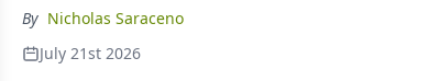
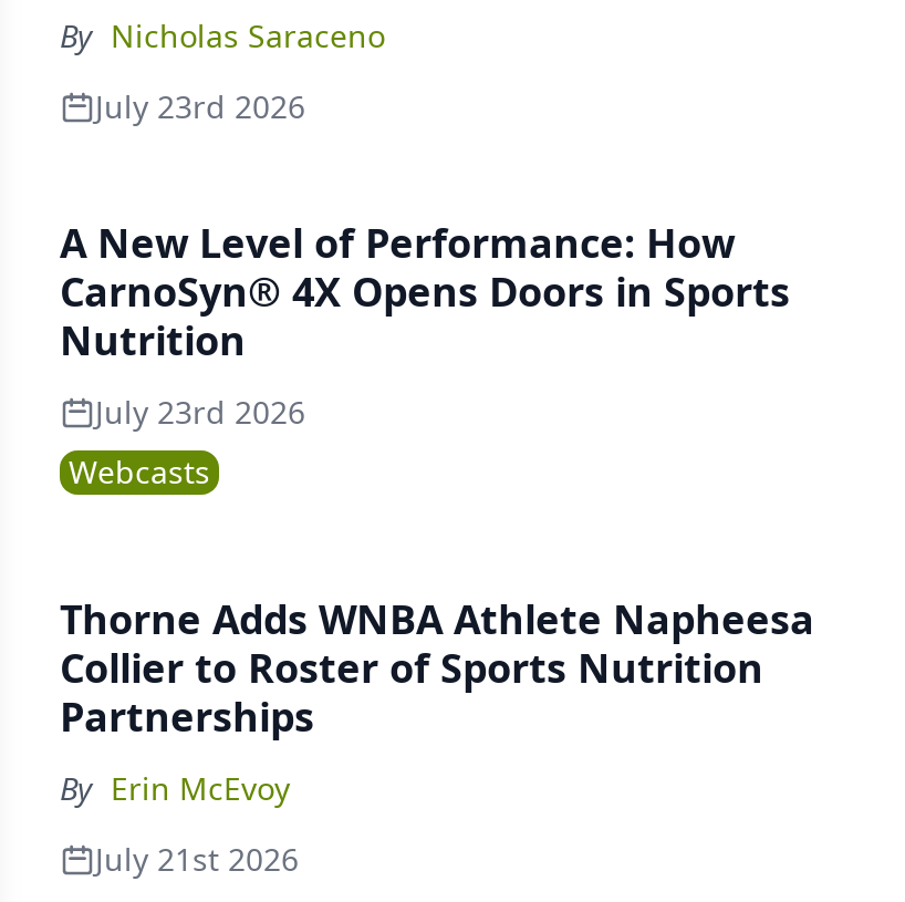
none -> [60,85,814,809] July 23rd 2026 | A New Level of Performance: How | CarnoSyn® 4X Opens Doors in Sports | Nutrition | July 23rd 2026 | Webcasts | Thorne Adds WNBA Athlete Napheesa | Collier to Roster of Sports Nutrition | Partnerships | By Erin McEvoy

